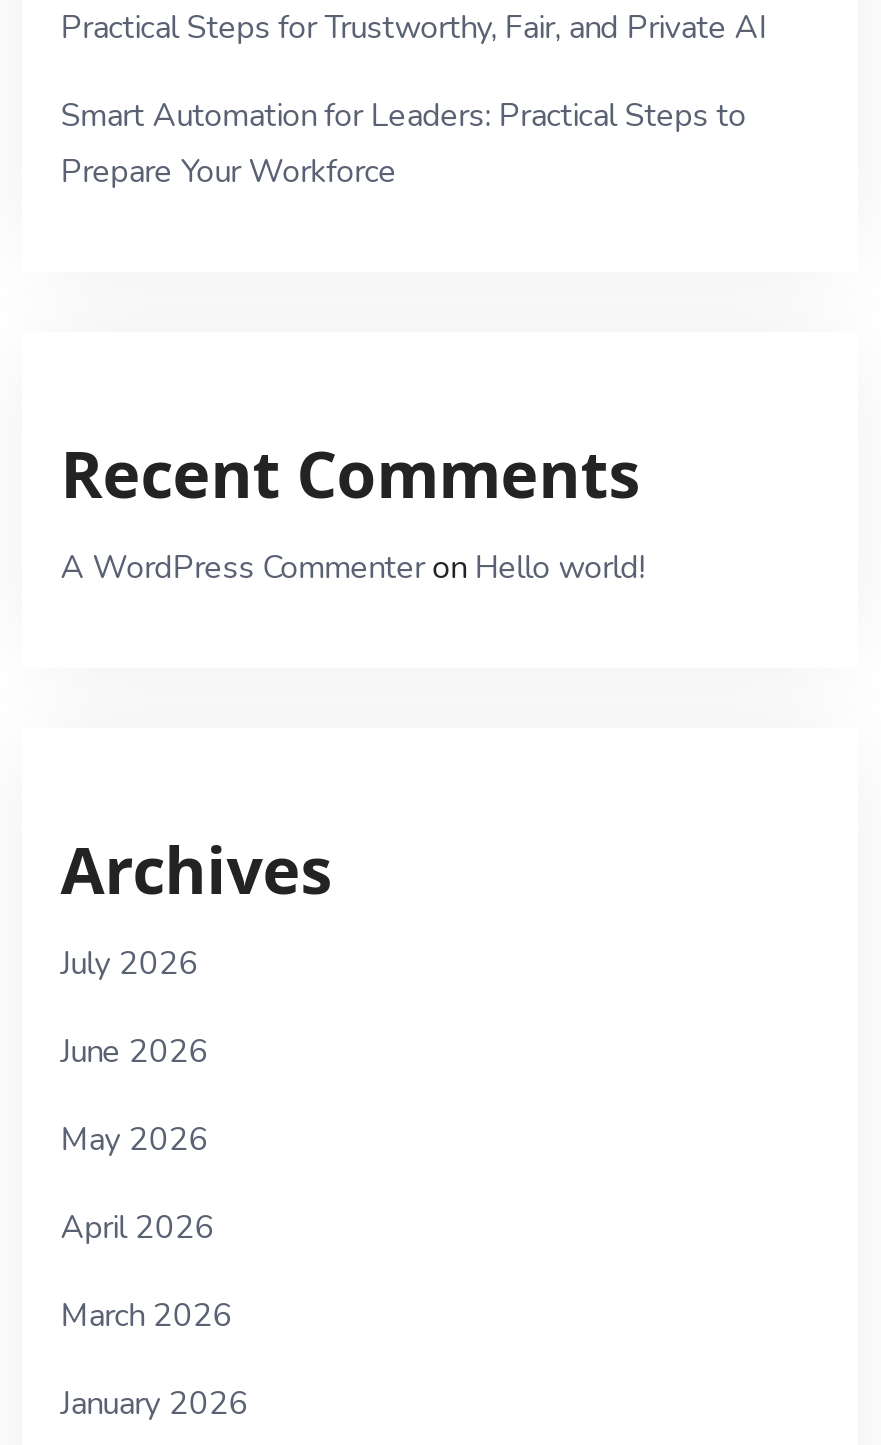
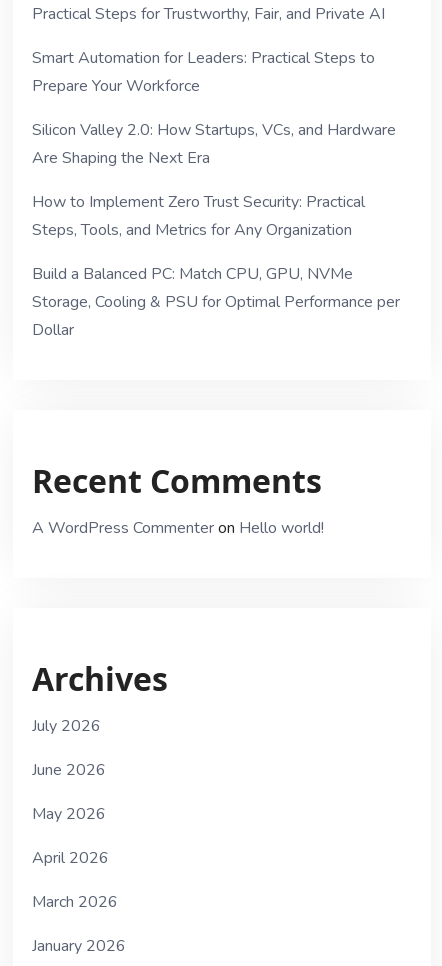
none -> [32,119,400,341] Silicon Valley 2.0: How Startups, VCs, and Hardware | Are Shaping the Next Era | How to Implement Zero Trust Security: Practical | Steps, Tools, and Metrics for Any Organization | Build a Balanced PC: Match CPU, GPU, NVMe | Storage, Cooling & PSU for Optimal Performance per | Dollar

